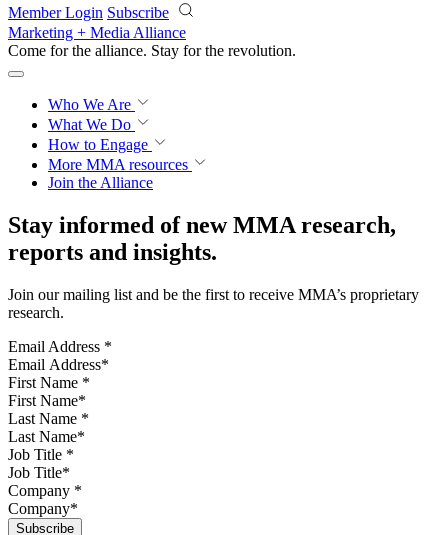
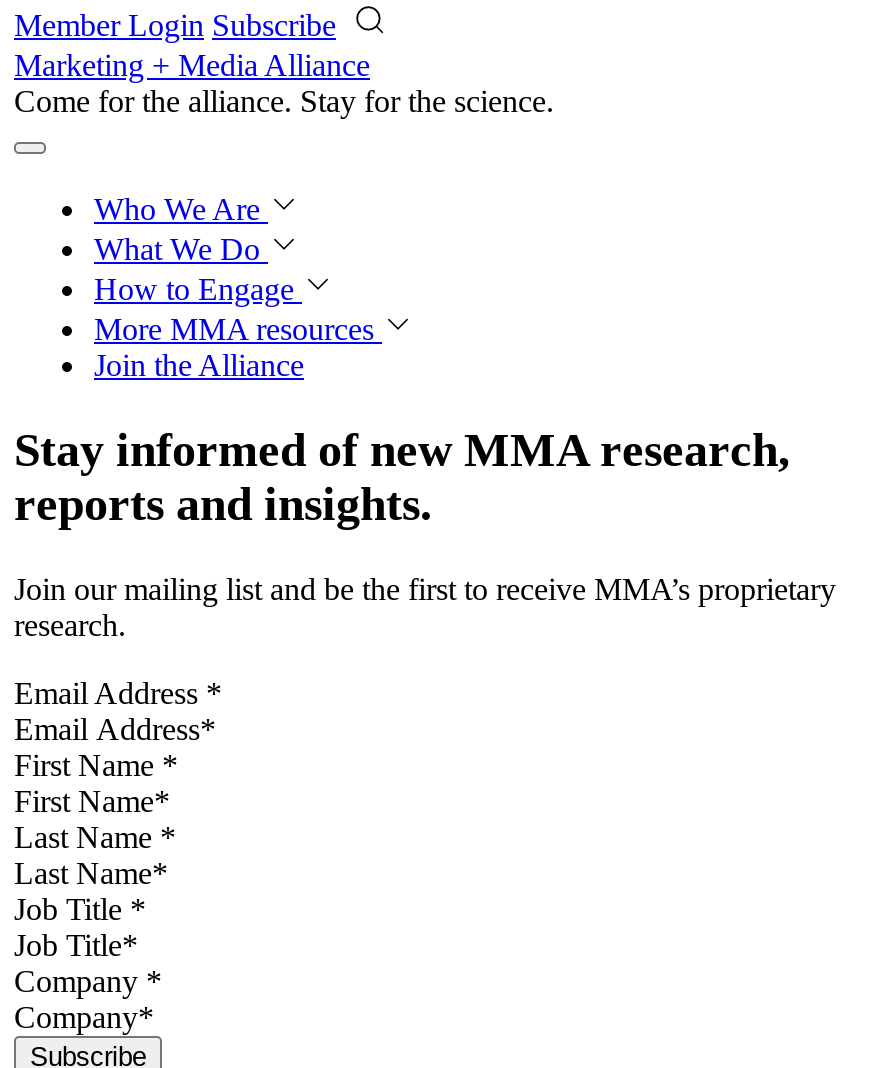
[8,42,296,59] Come for the alliance. Stay for the revolution. -> [14,84,602,118] Come for the alliance. Stay for the knowledge.

